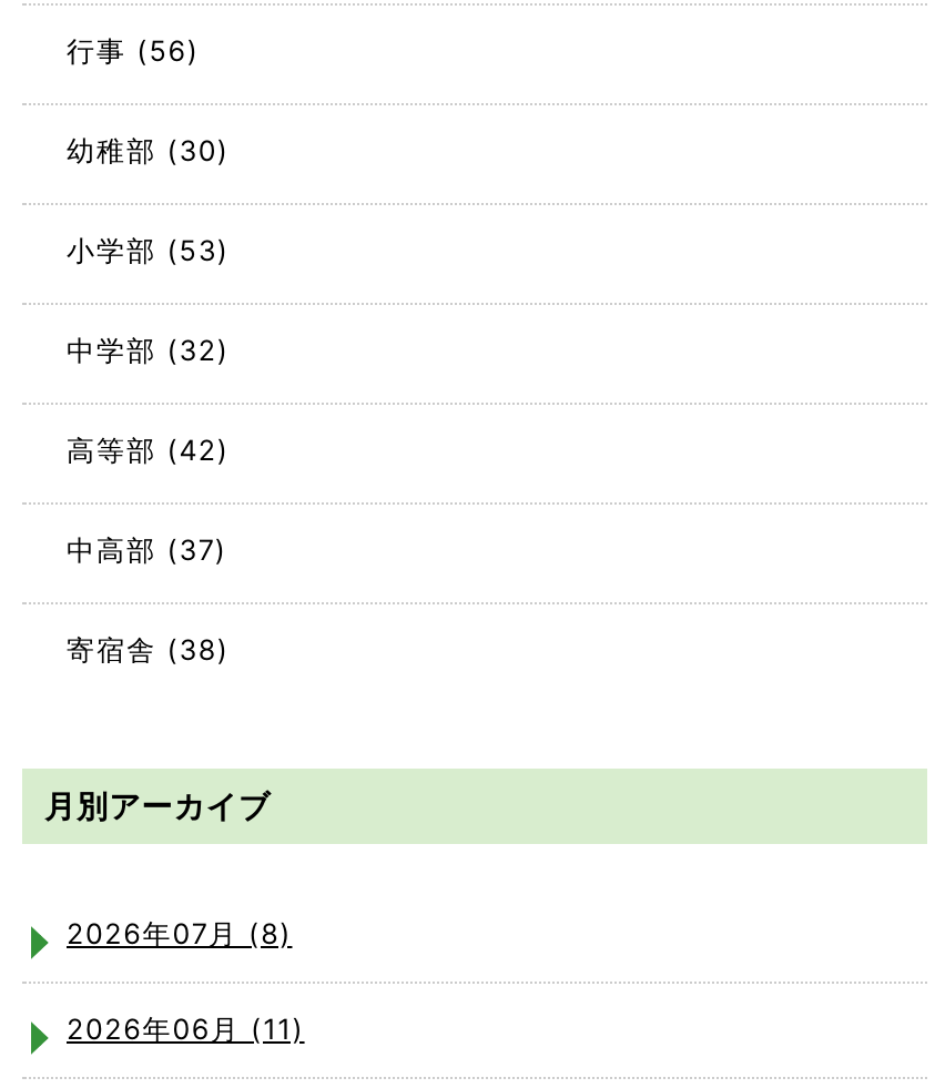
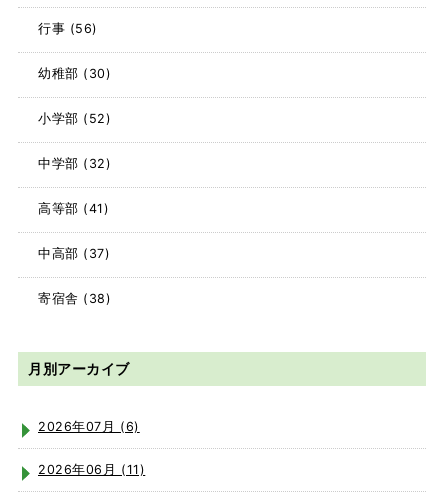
[67,234,230,268] 小学部(53) -> [38,111,111,126] 小学部(52)
[67,434,230,467] 高等部(42) -> [38,201,109,216] 高等部(41)
[67,918,292,951] 2026年07月 (8) -> [38,419,140,434] 2026年07月 (6)

